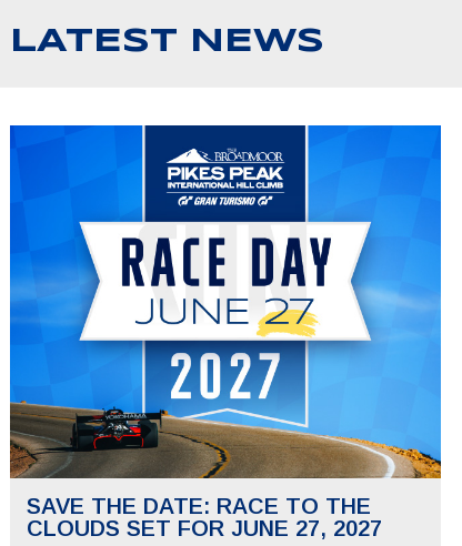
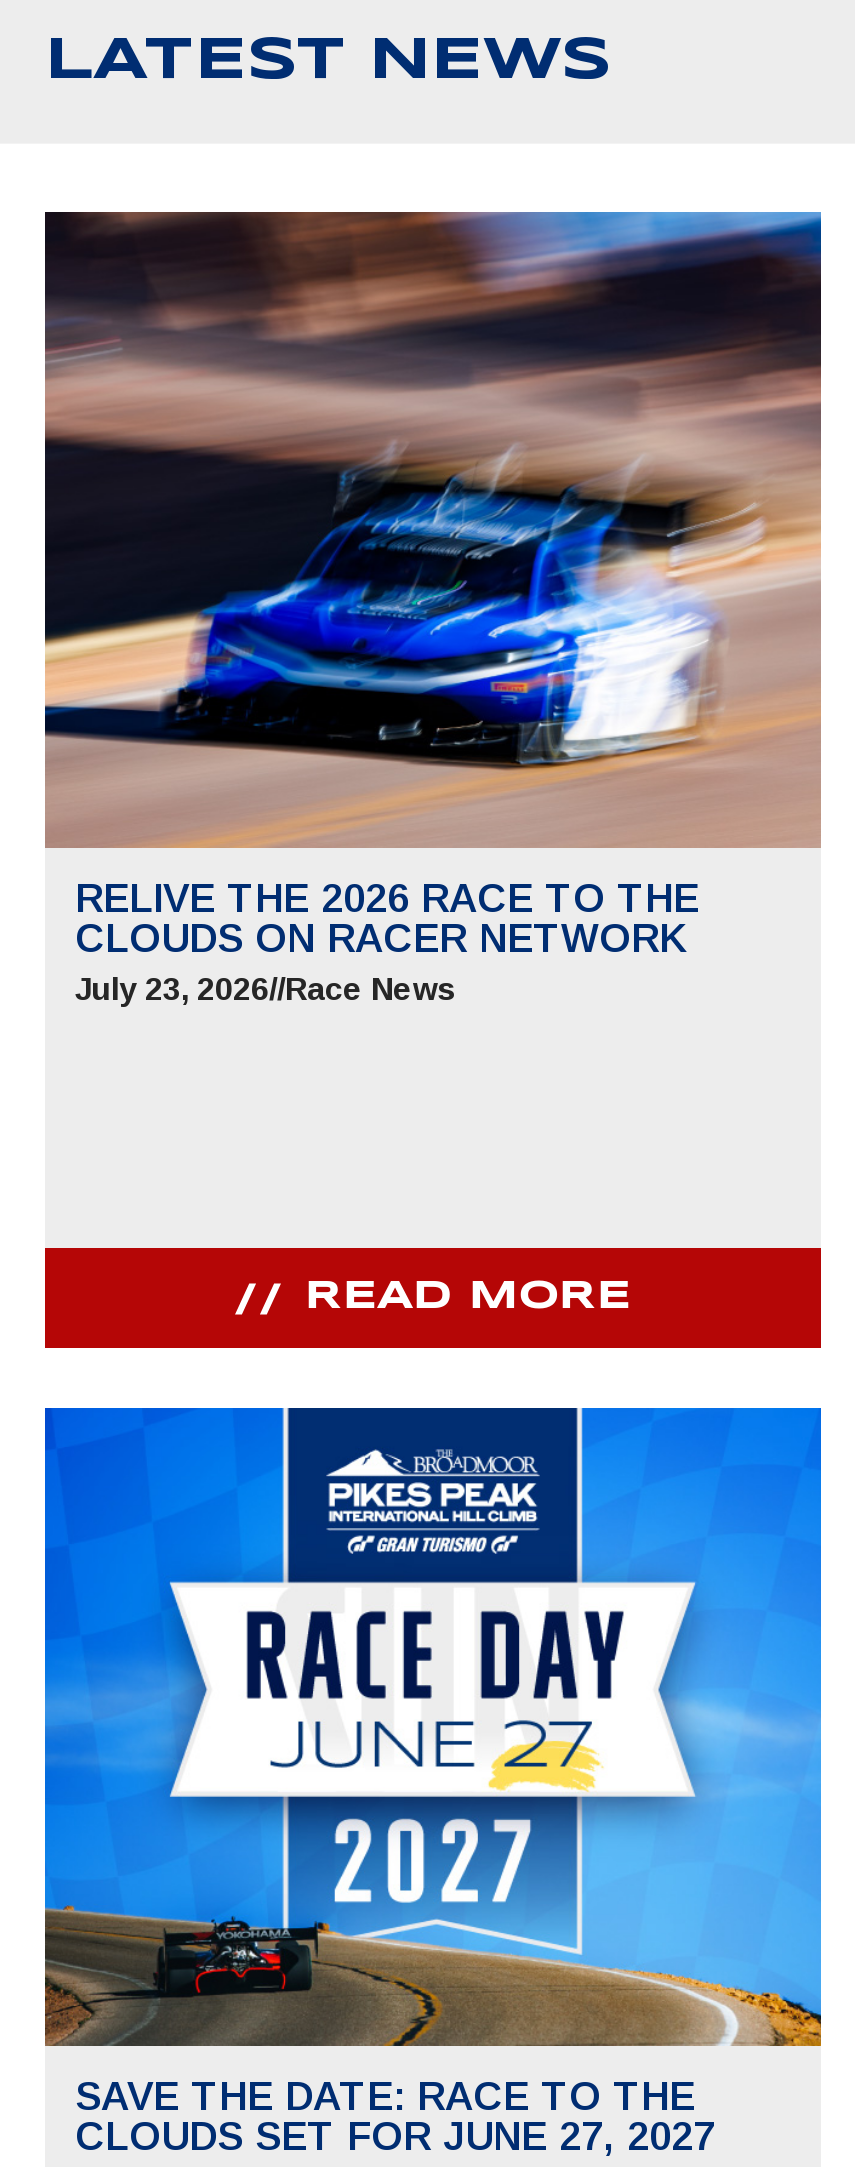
none -> [43,210,823,1007] [image] | RELIVE THE 2026 RACE TO THE | CLOUDS ON RACER NETWORK | July 23, 2026//Race News
none -> [305,1279,631,1317] READ MORE

